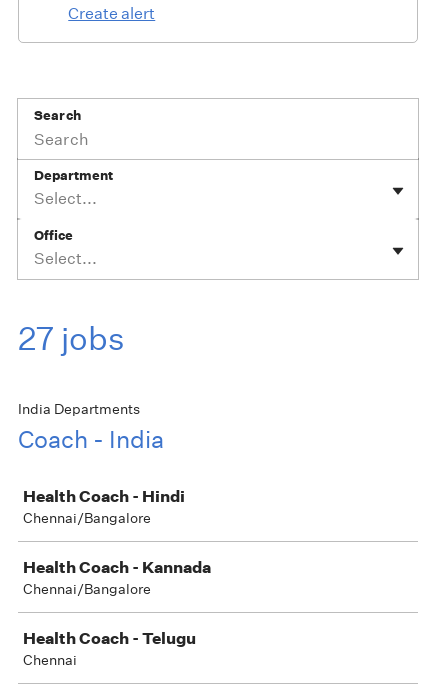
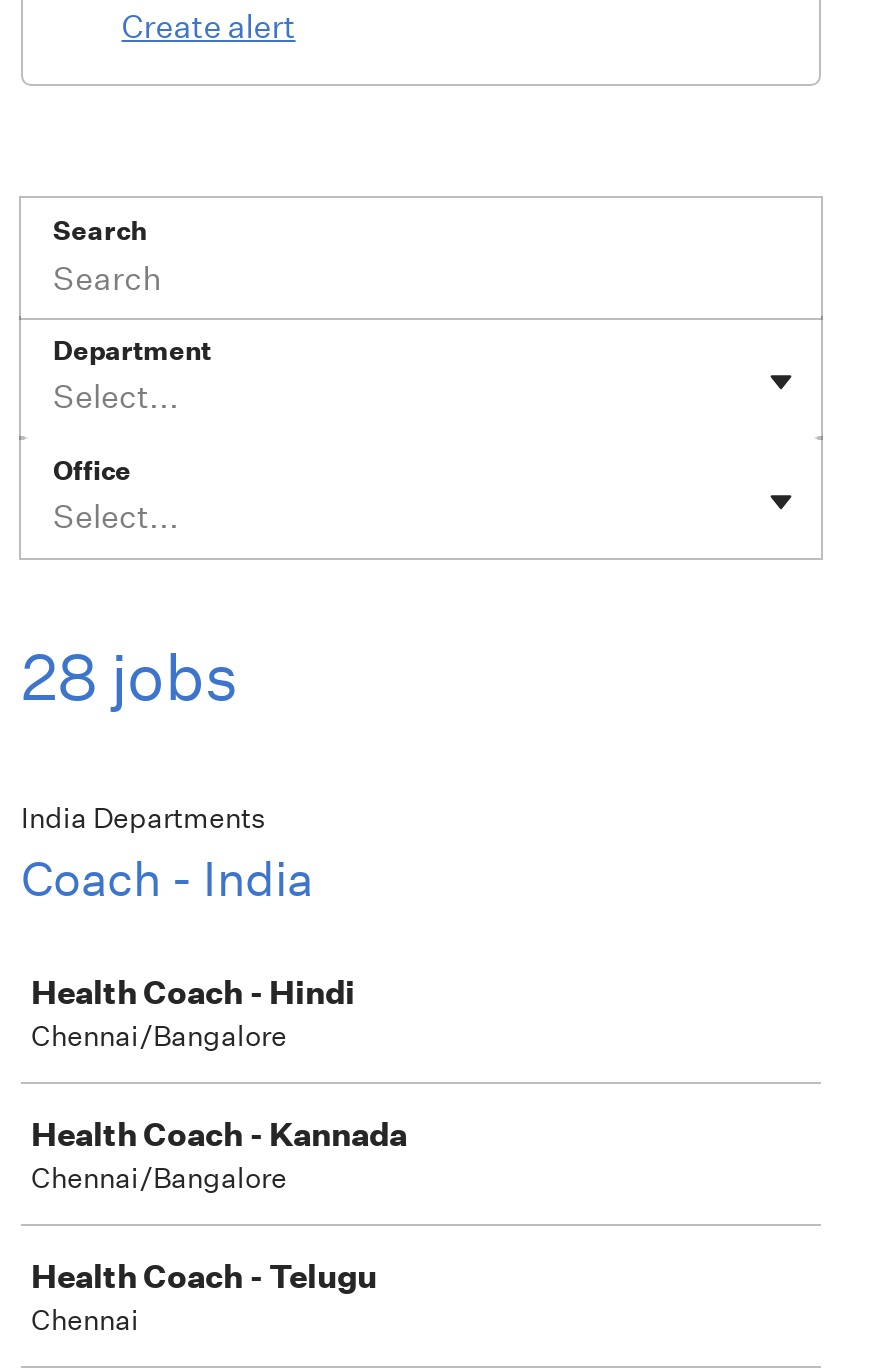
[18,319,125,358] 27 jobs -> [21,638,239,716] 28 jobs

